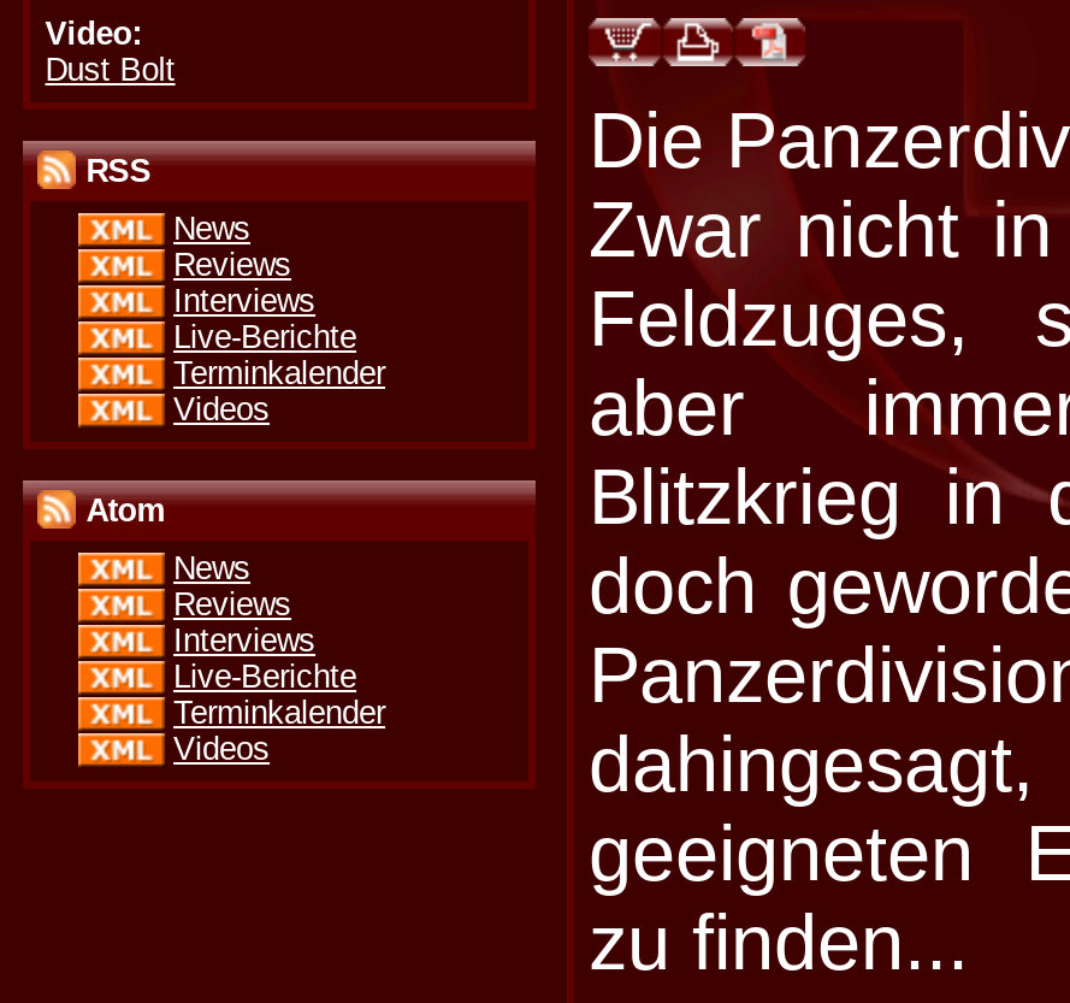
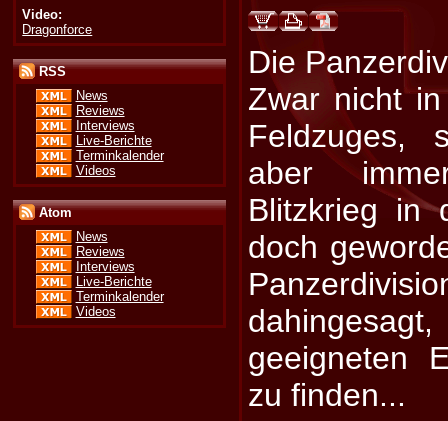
[45,51,175,87] Dust Bolt -> [22,21,92,36] Dragonforce

